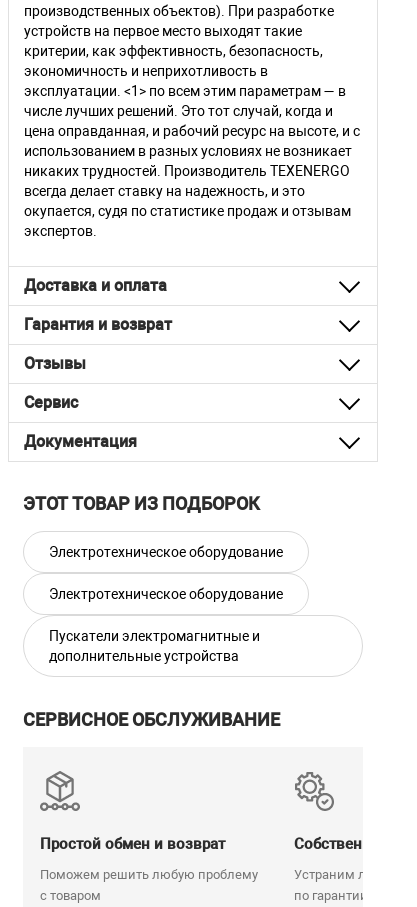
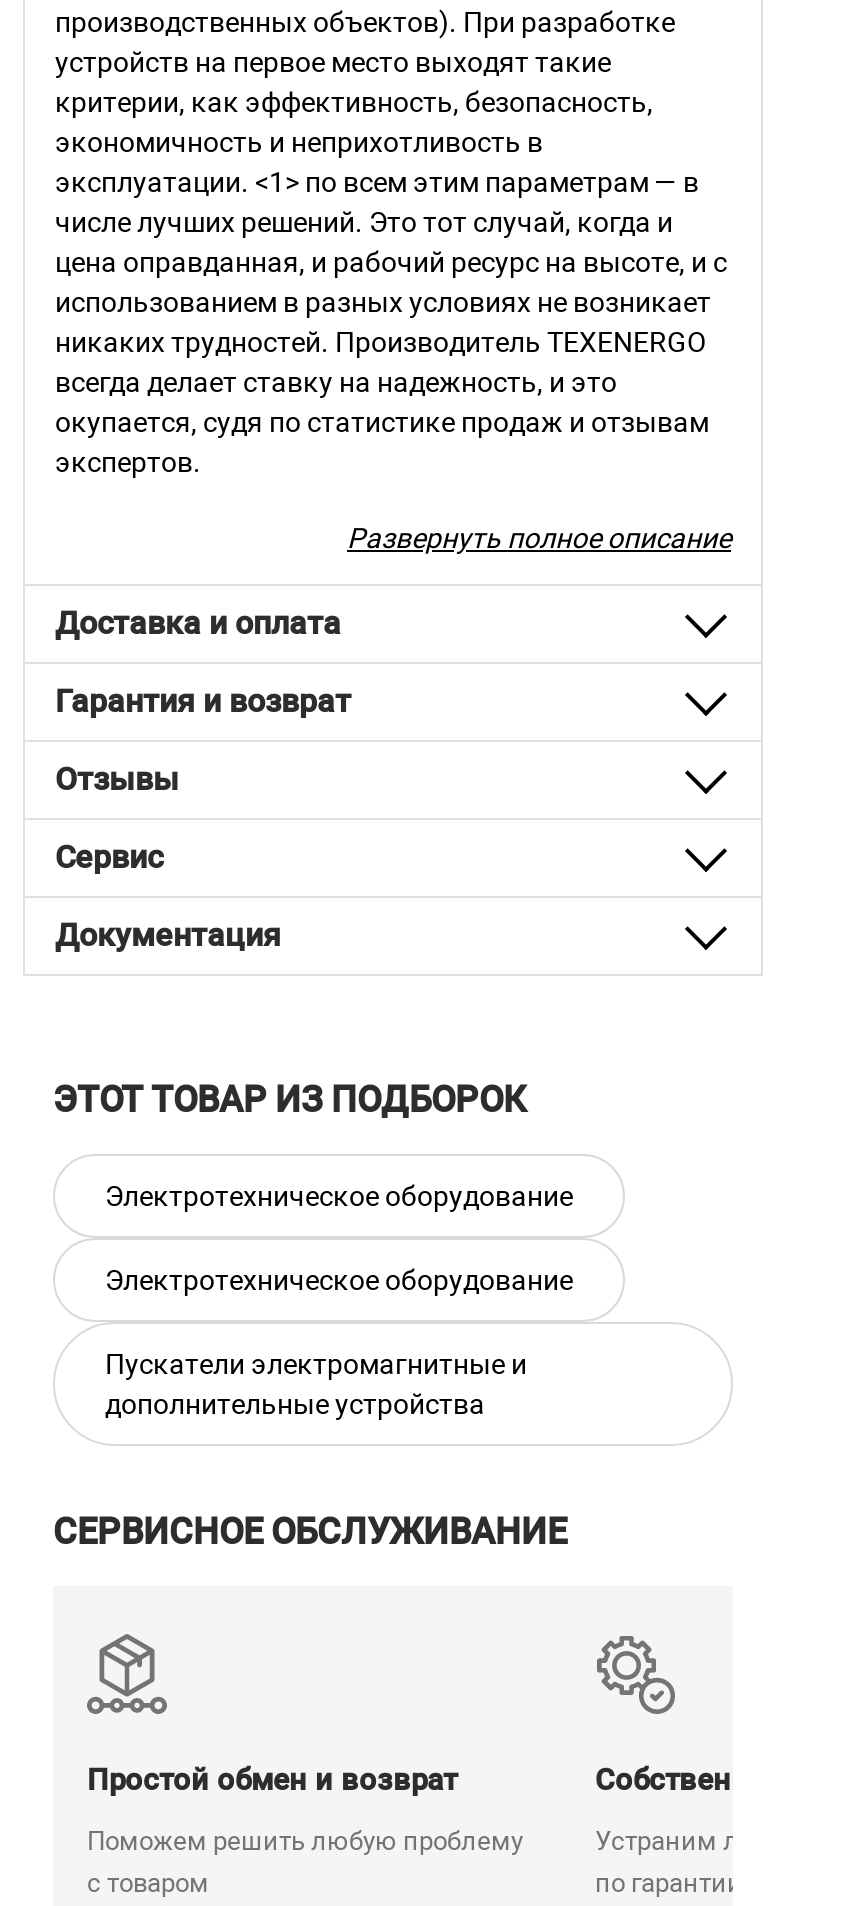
none -> [347,522,731,554] Развернуть полное описание

